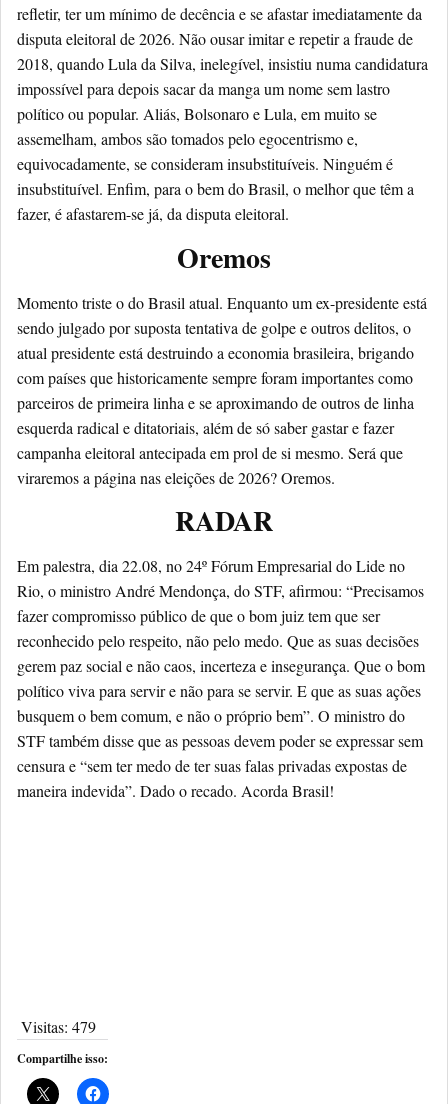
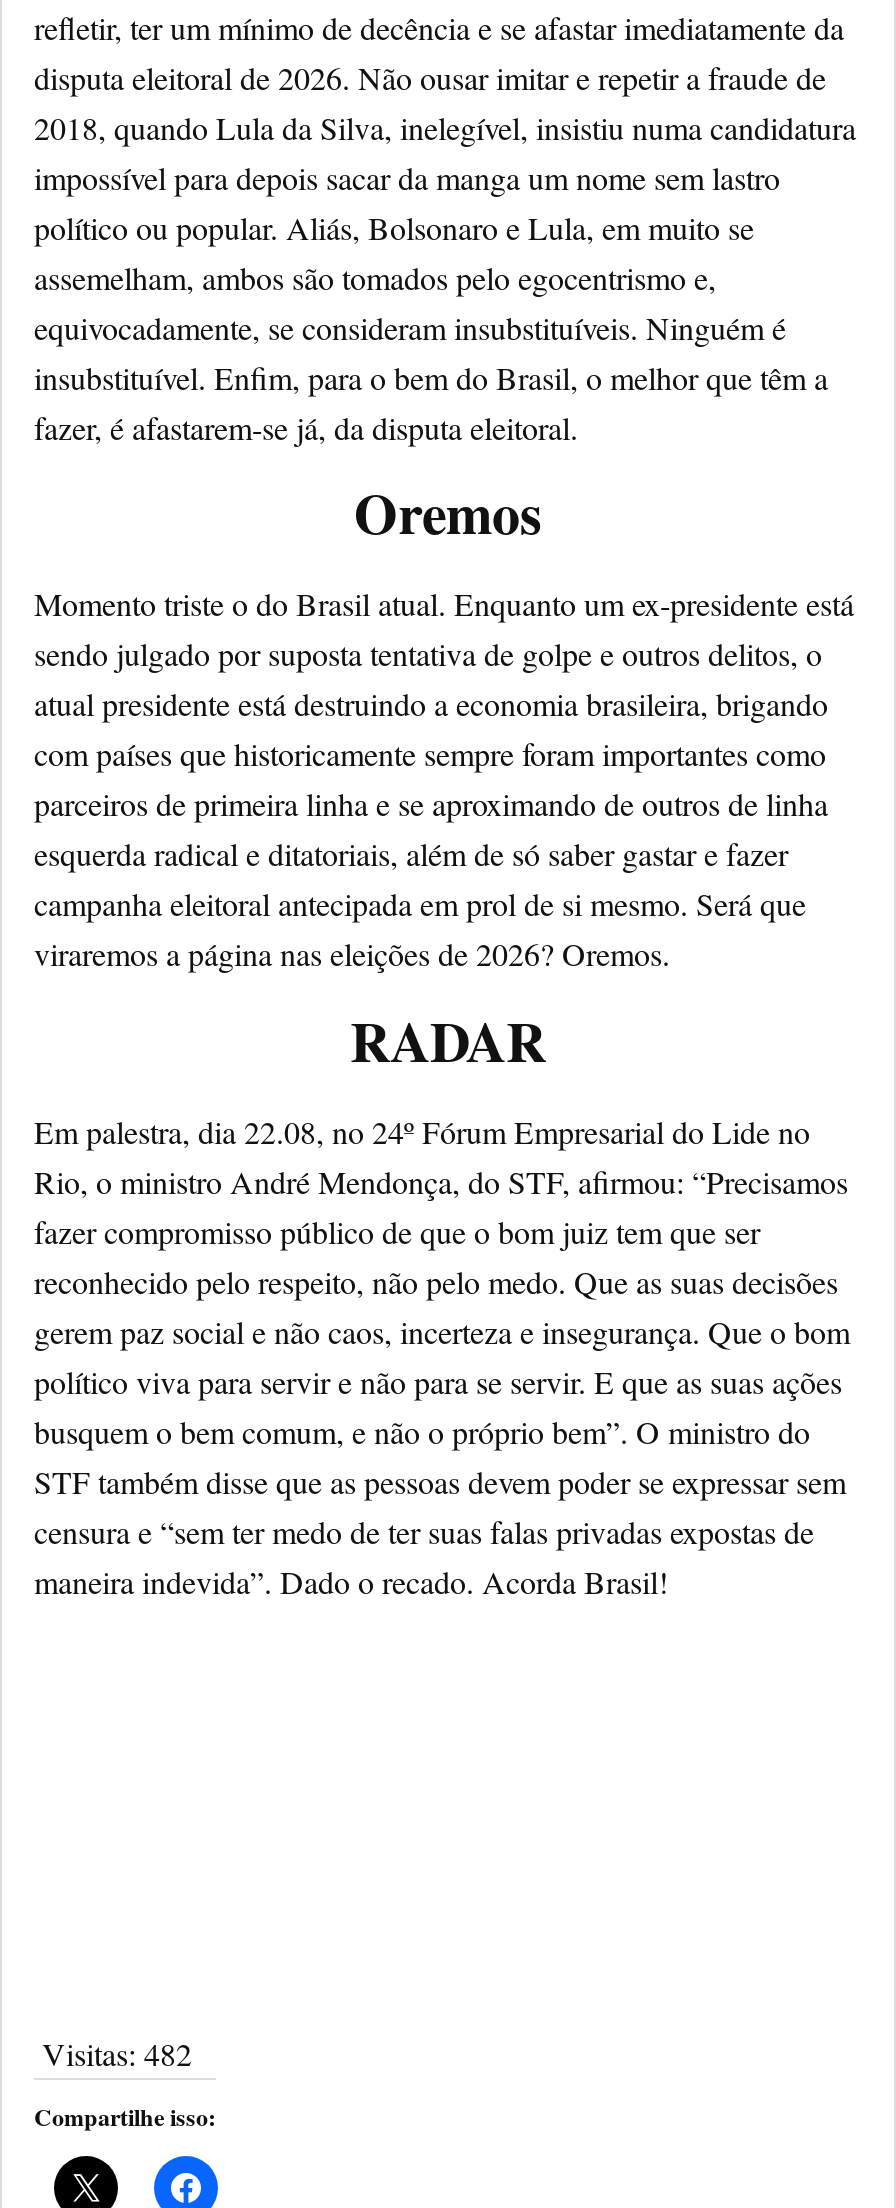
[21,1016,96,1037] Visitas: 479 -> [42,2033,192,2075] Visitas: 482

